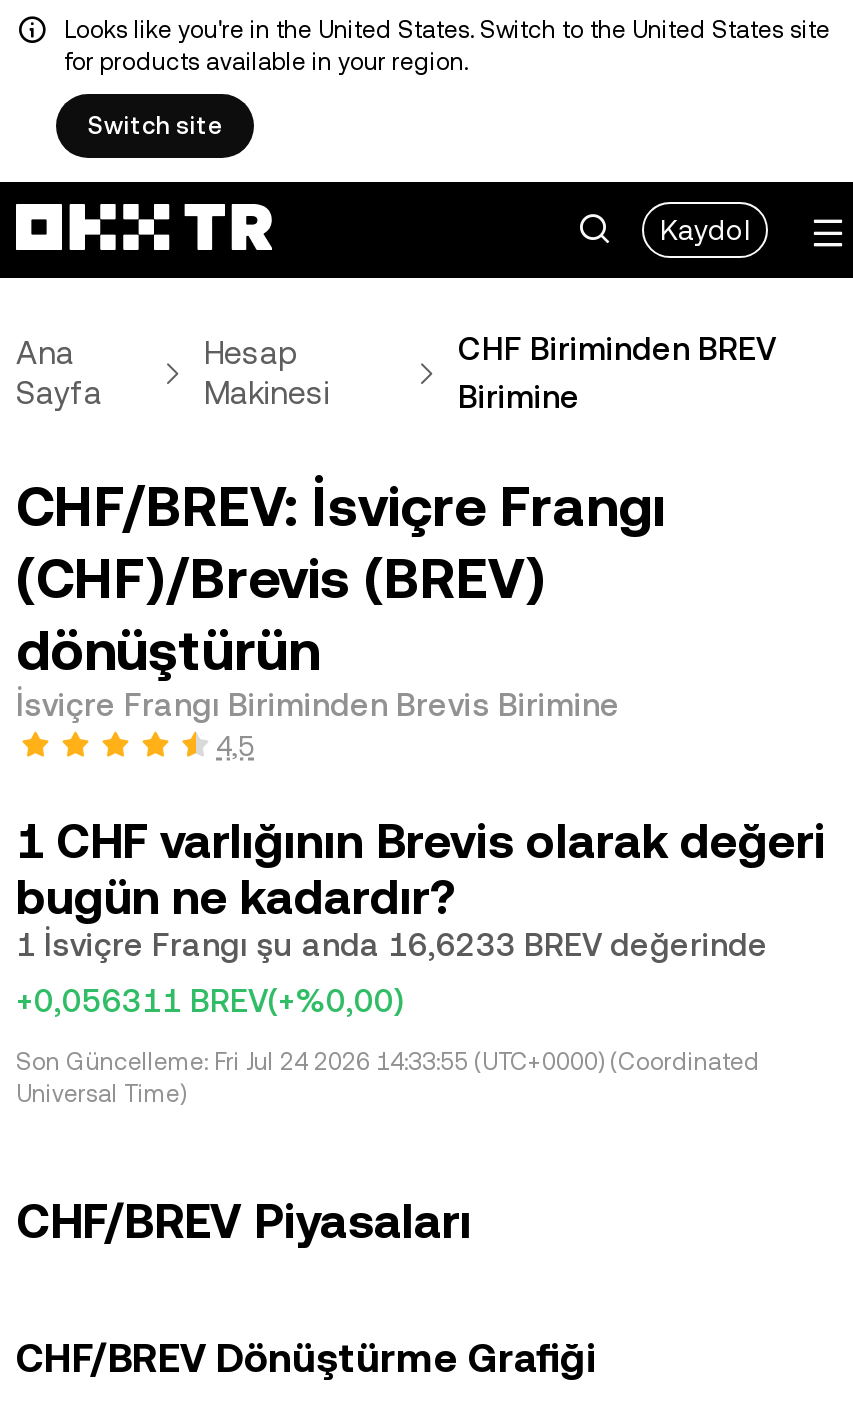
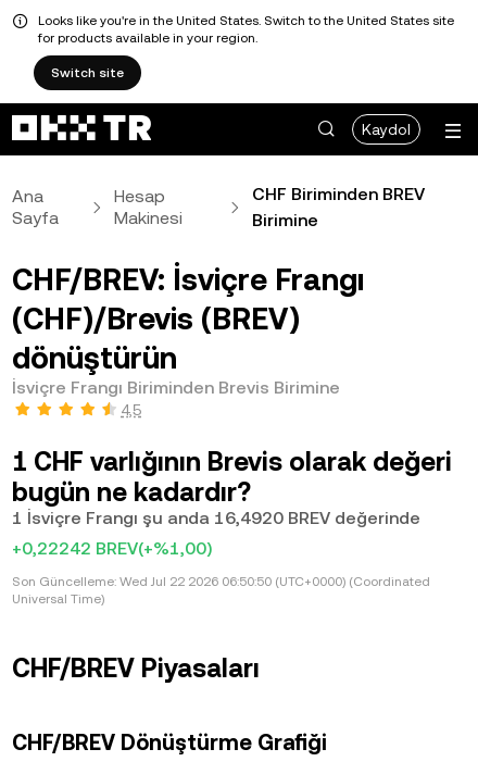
[16,926,768,964] 1 İsviçre Frangı şu anda 16,6233 BREV değerinde -> [12,508,420,528] 1 İsviçre Frangı şu anda 16,4920 BREV değerinde
[16,982,404,1020] +0,056311 BREV(+%0,00) -> [12,538,212,559] +0,22242 BREV(+%1,00)
[16,1048,760,1076] Son Güncelleme: Fri Jul 24 2026 14:33:55 (UTC+0000) (Coordinated -> [12,574,430,589] Son Güncelleme: Wed Jul 22 2026 06:50:50 (UTC+0000) (Coordinated

